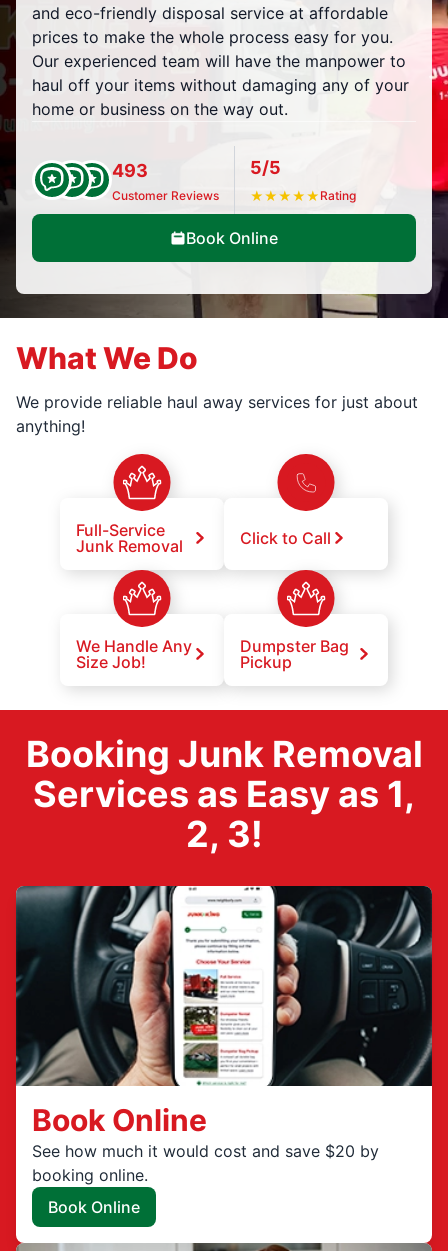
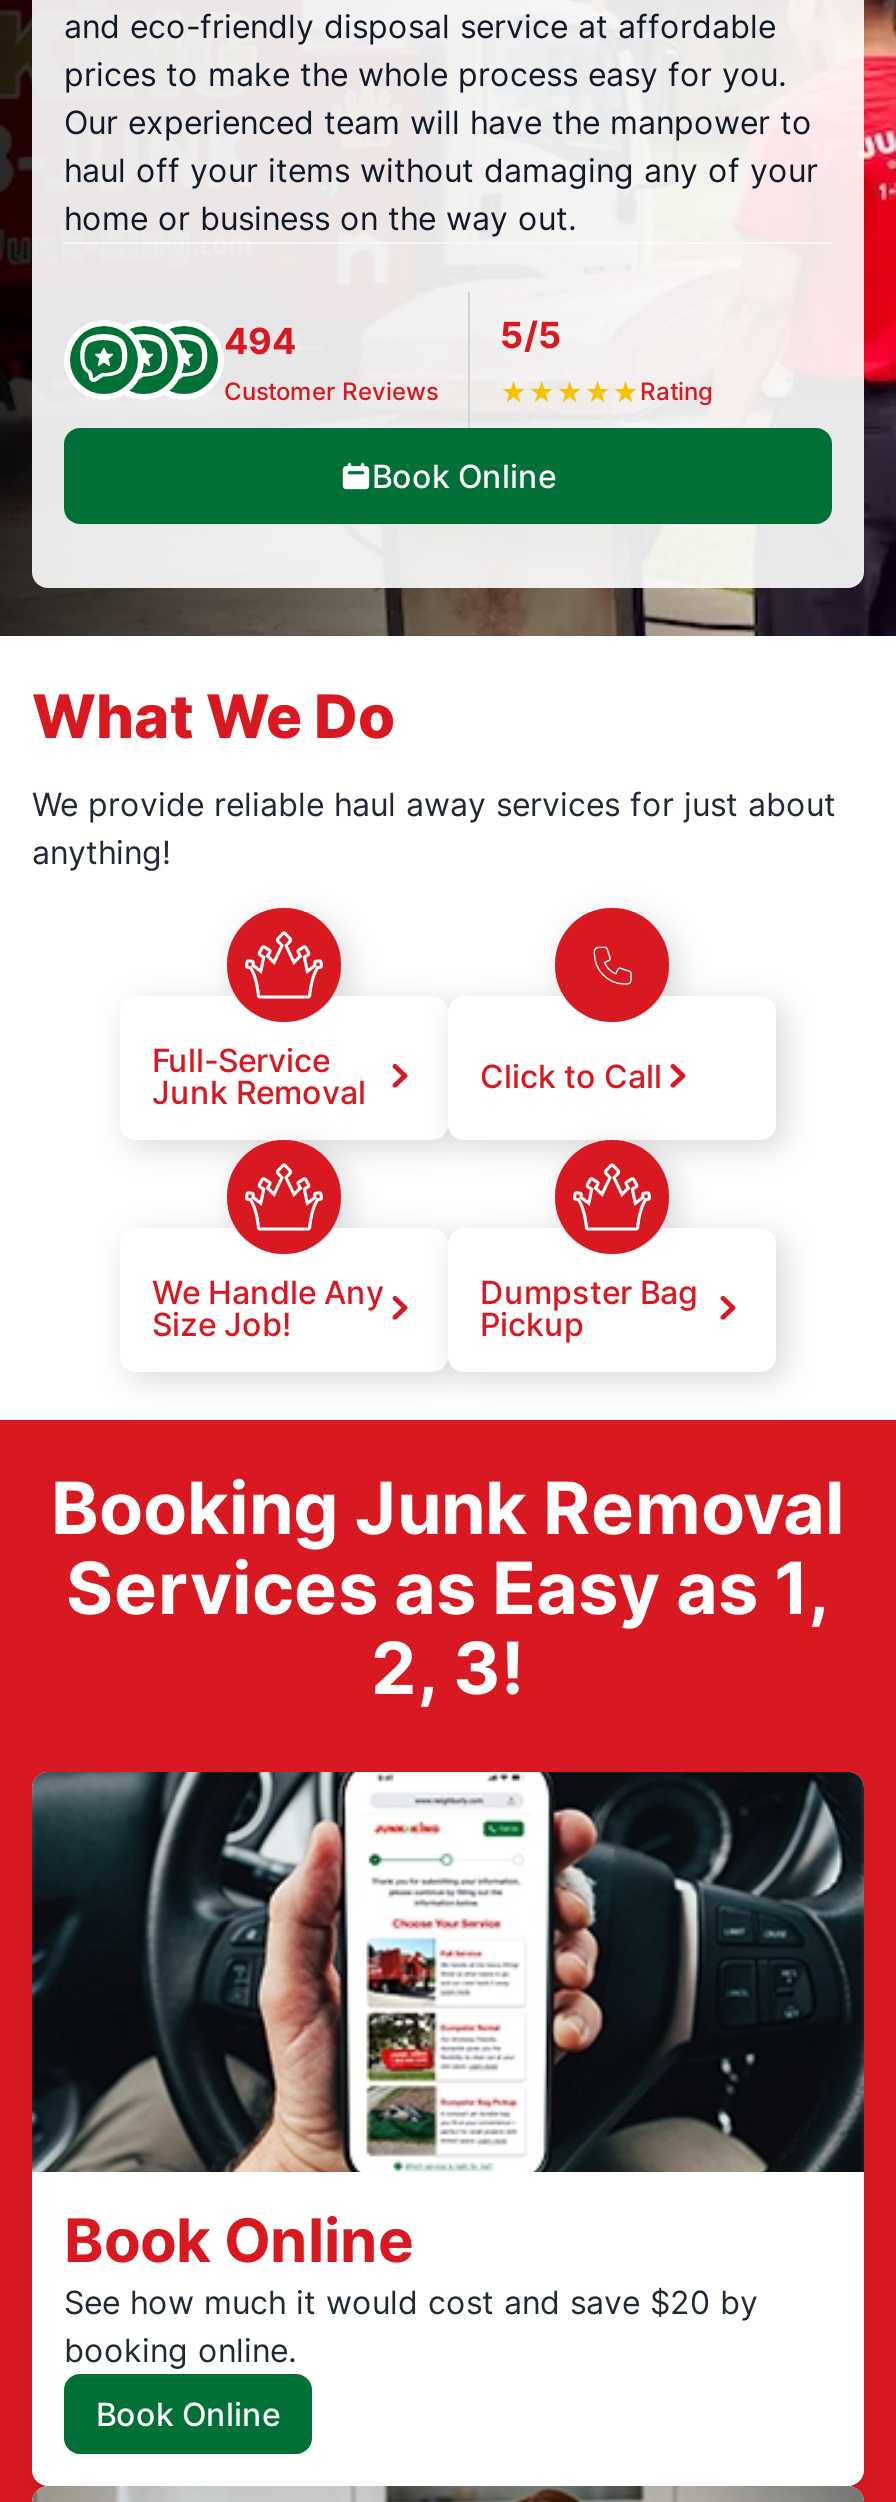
[112,160,148,181] 493 -> [224,320,296,362] 494

